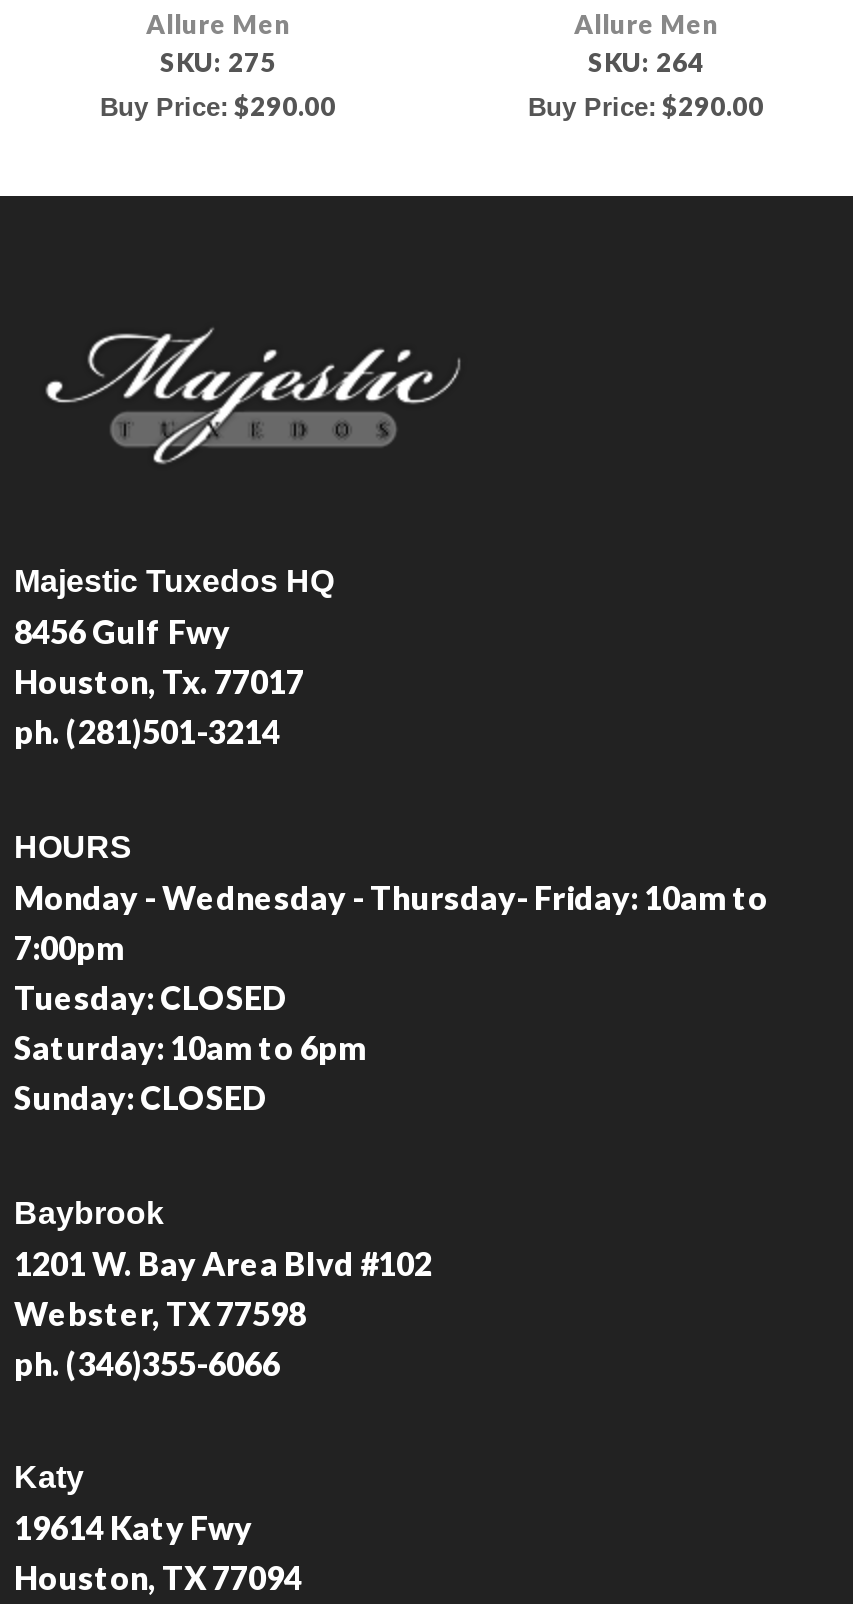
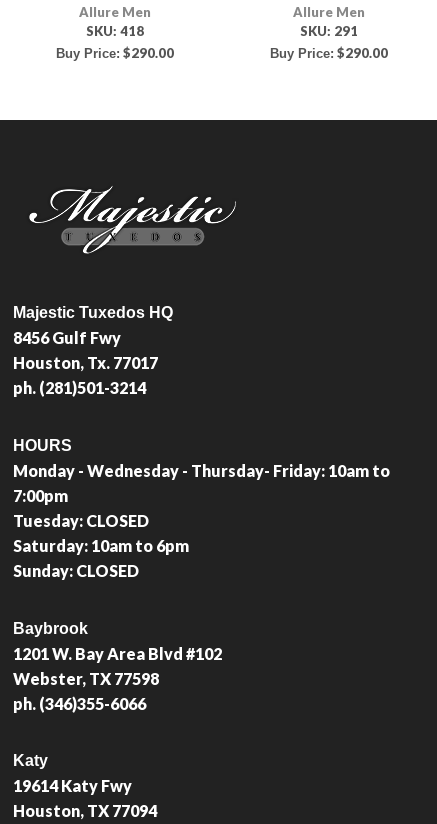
[160,45,276,77] SKU: 275 -> [86,23,144,39] SKU: 418
[588,45,704,77] SKU: 264 -> [300,23,358,39] SKU: 291

